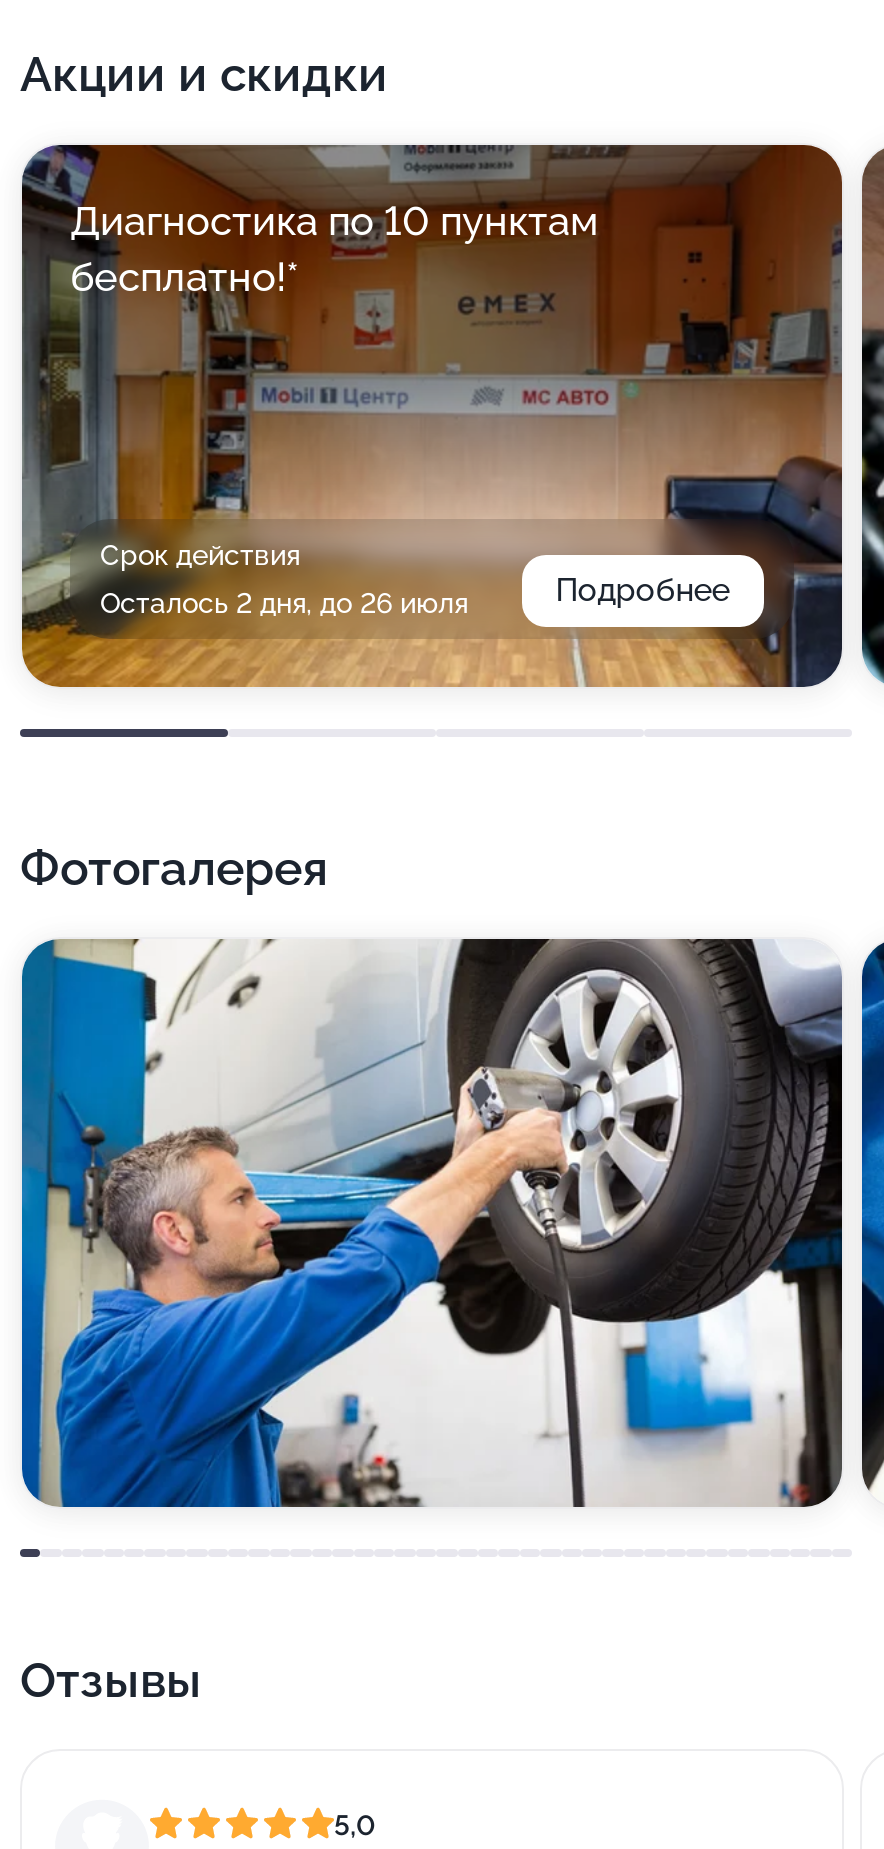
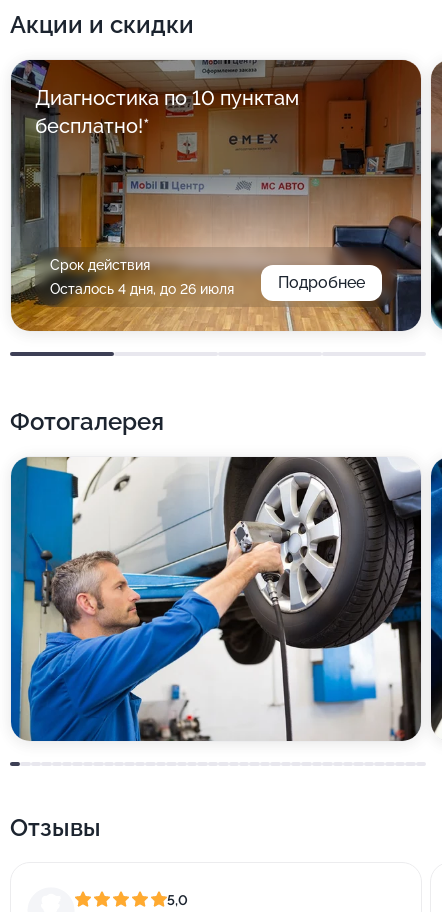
[100,587,468,619] Осталось 2 дня, до 26 июля -> [50,281,234,297] Осталось 4 дня, до 26 июля

